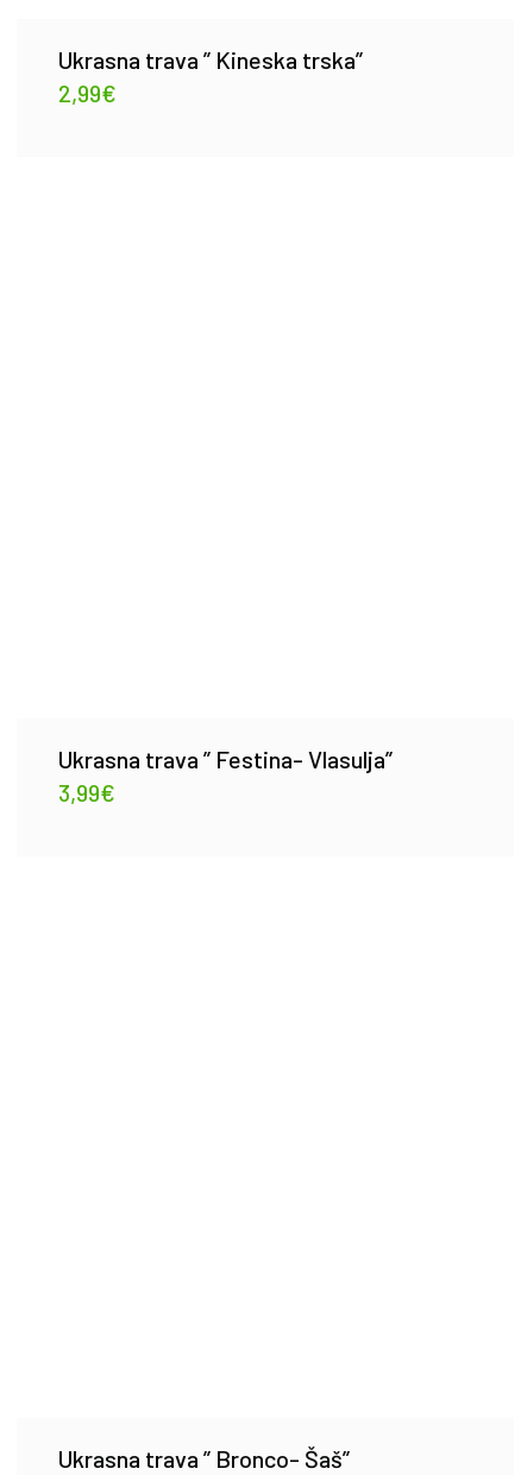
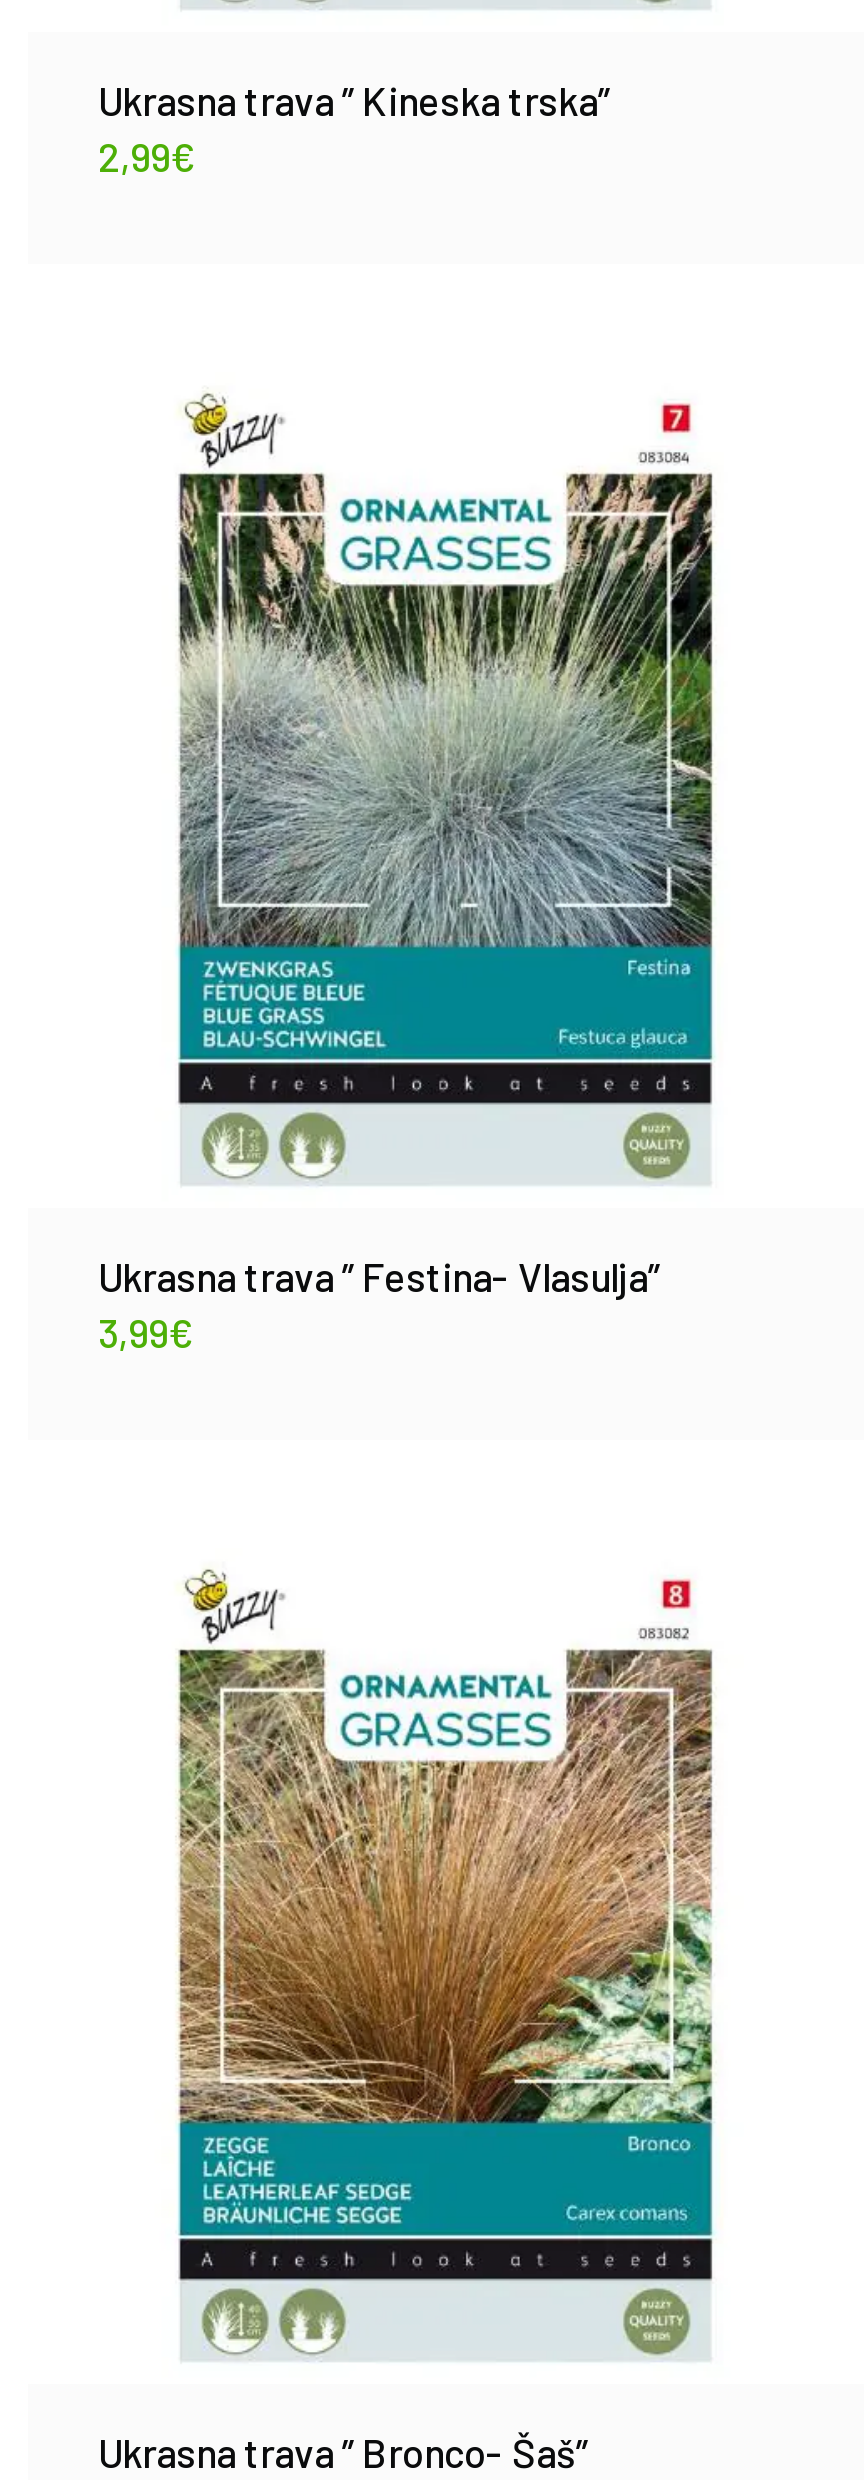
none -> [176,392,714,1184] [image]
none -> [176,1568,716,2360] [image]

